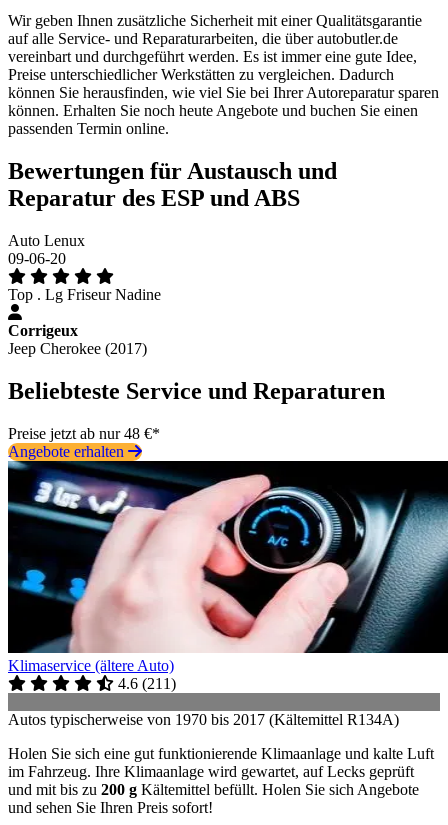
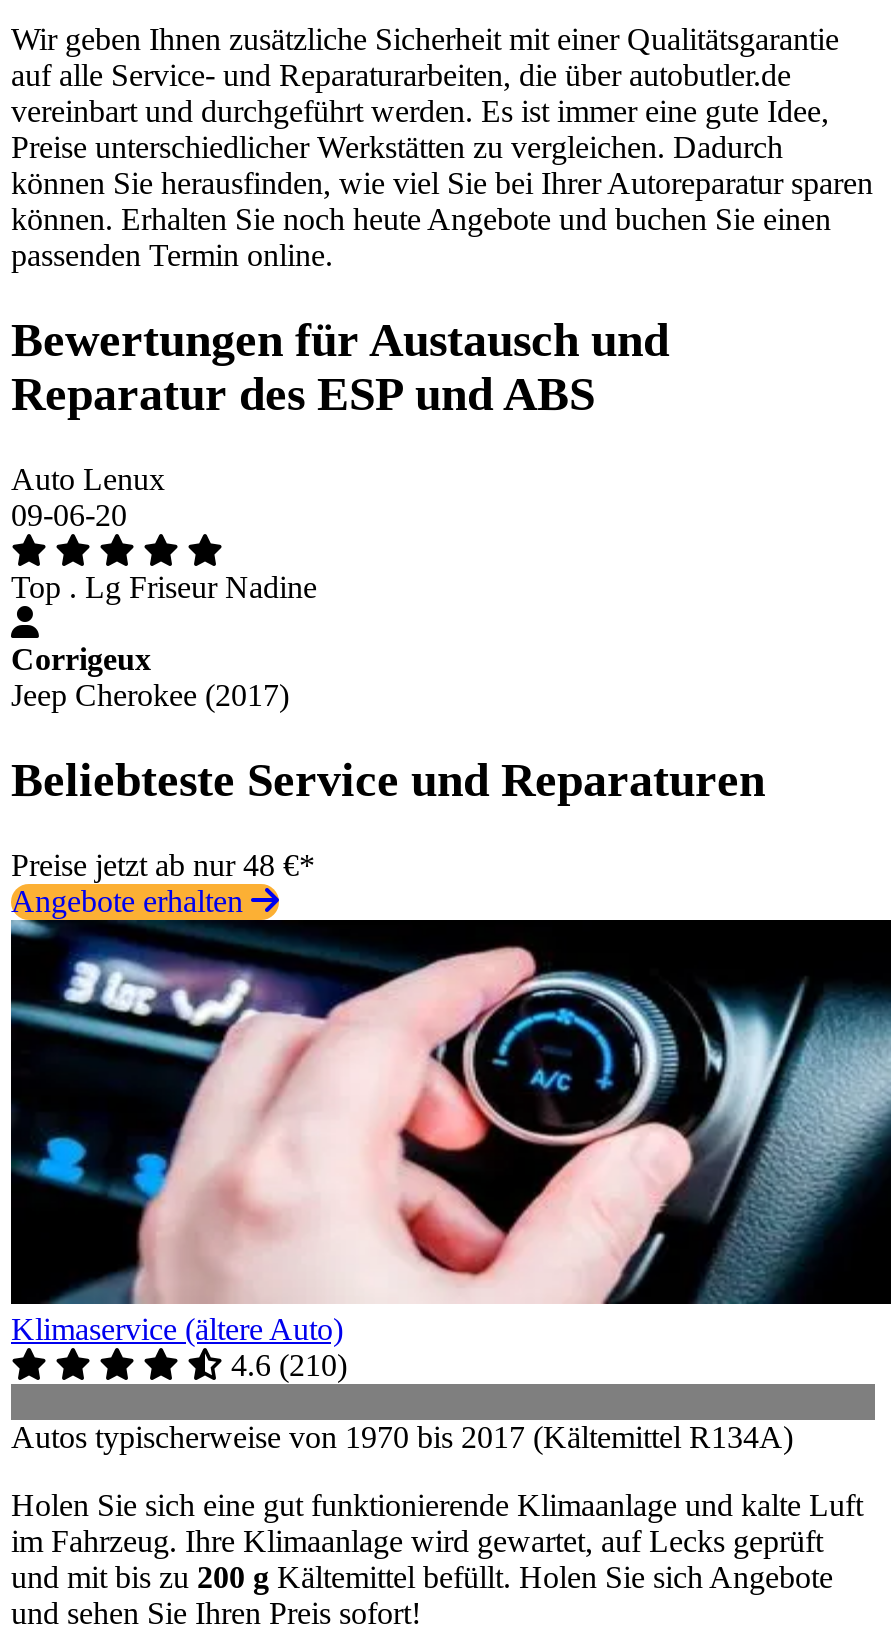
[118,675,176,692] 4.6 (211) -> [231,1348,347,1382] 4.6 (210)

